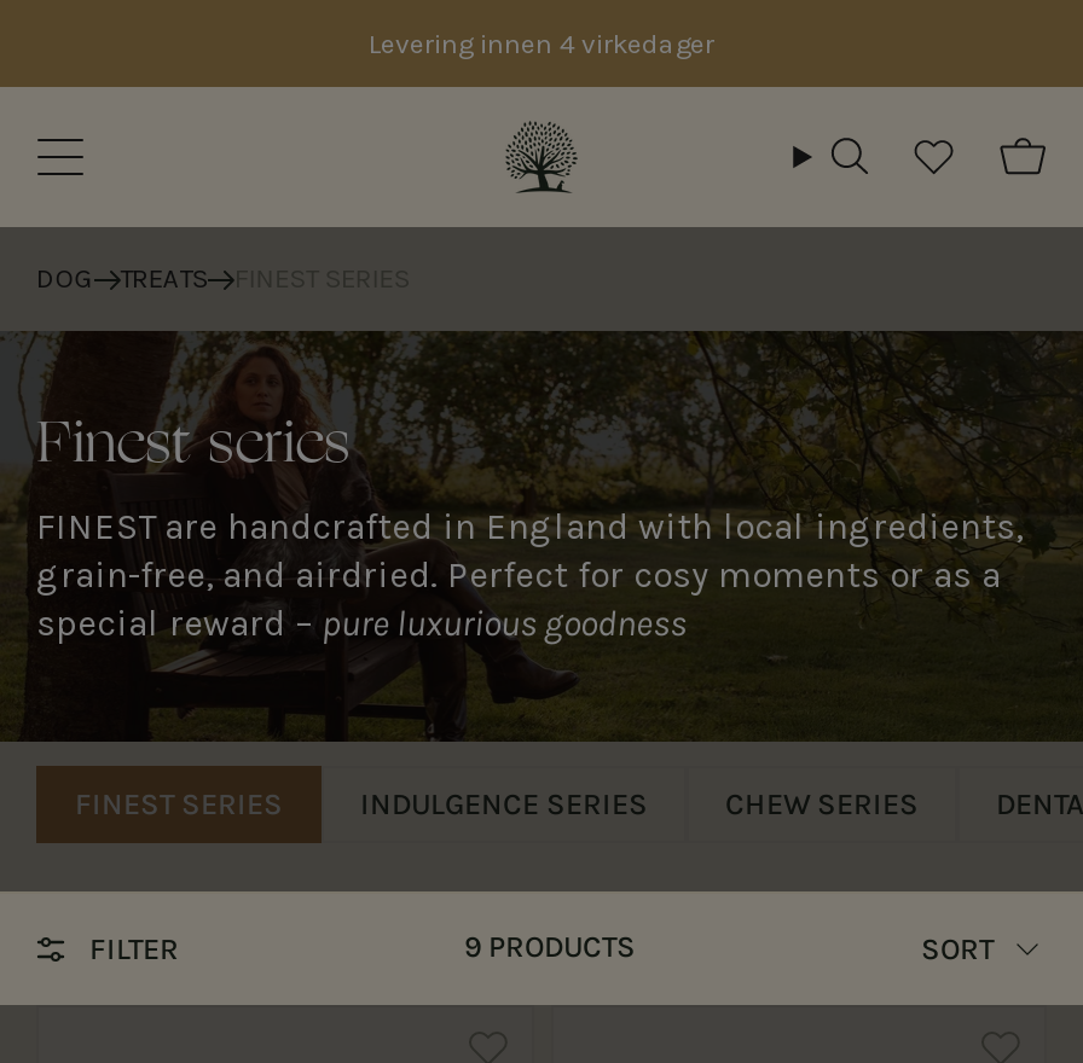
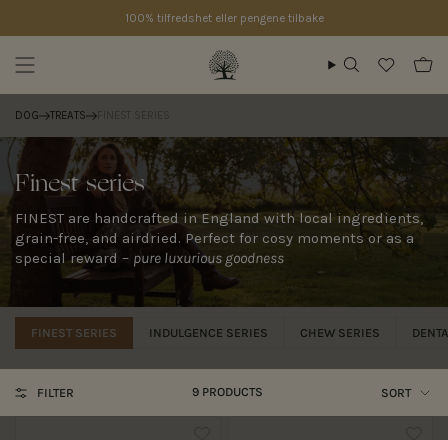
[369,25,714,59] Levering innen 4 virkedager -> [124,10,323,24] 100% tilfredshet eller pengene tilbake

